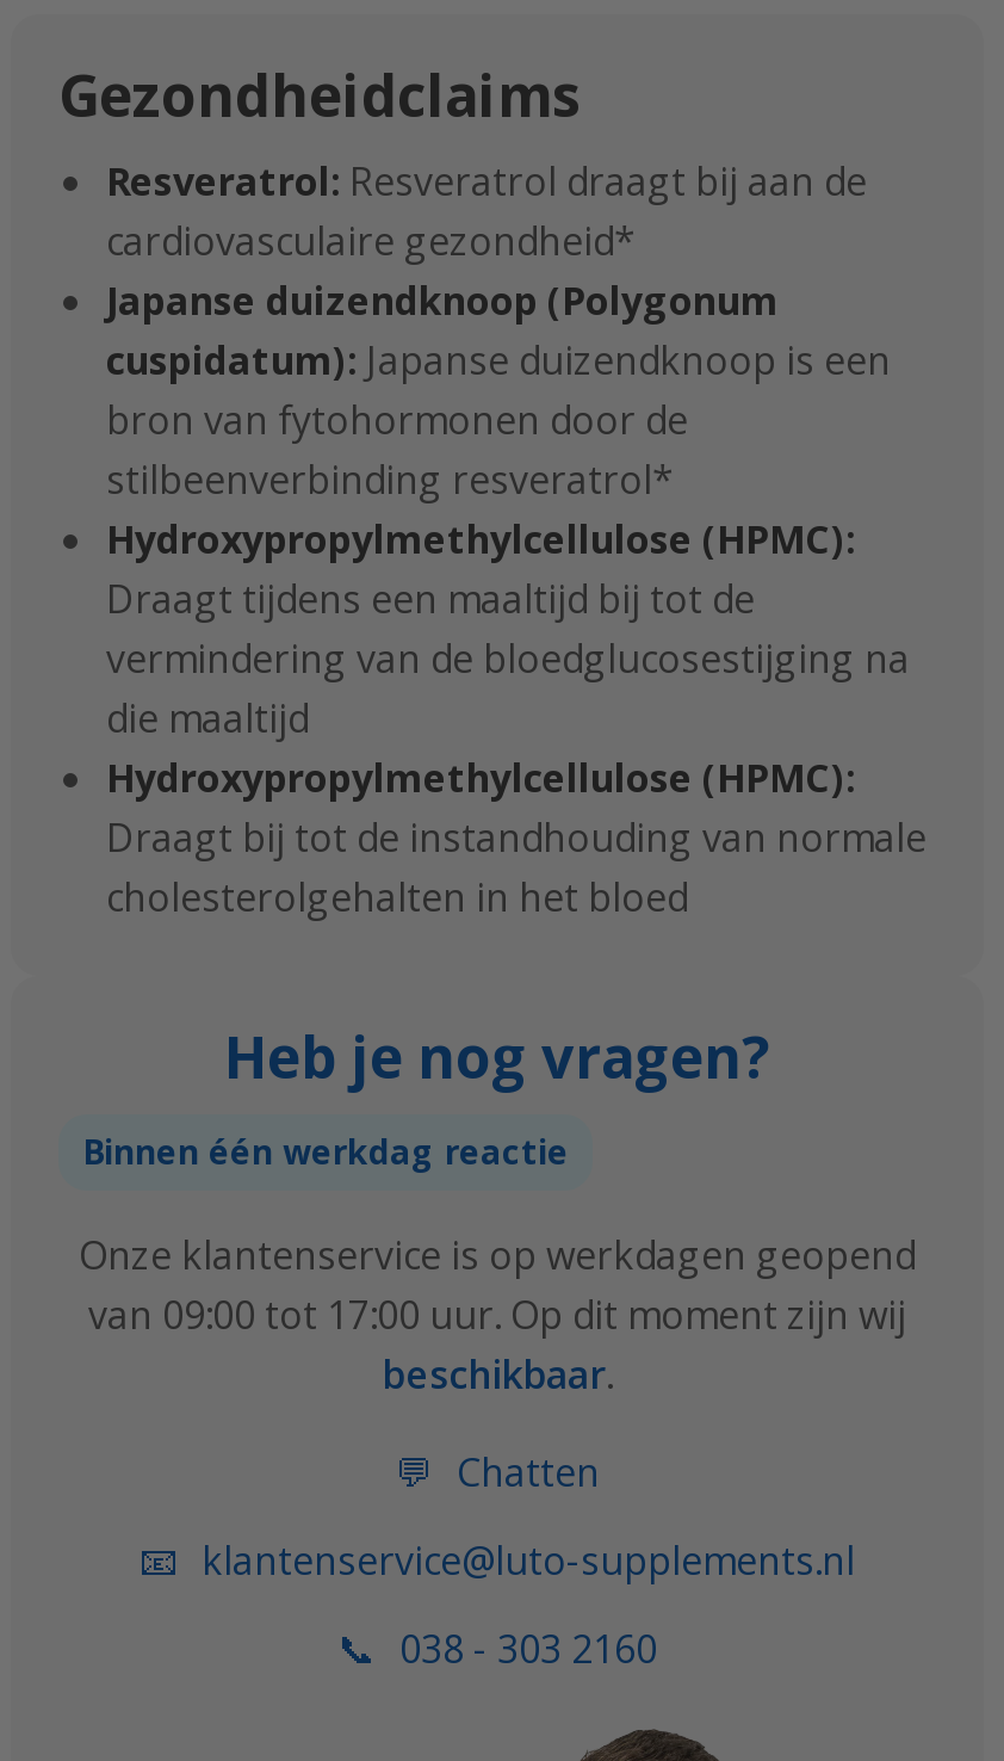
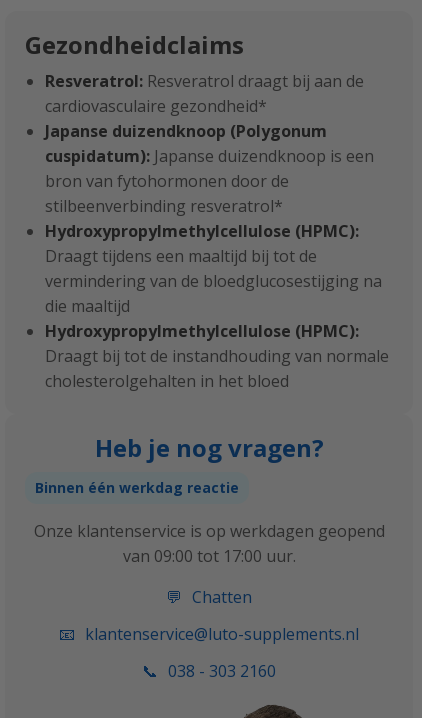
[88,1289,906,1401] van 09:00 tot 17:00 uur. Op dit moment zijn wij | beschikbaar. -> [122,545,295,567] van 09:00 tot 17:00 uur.

